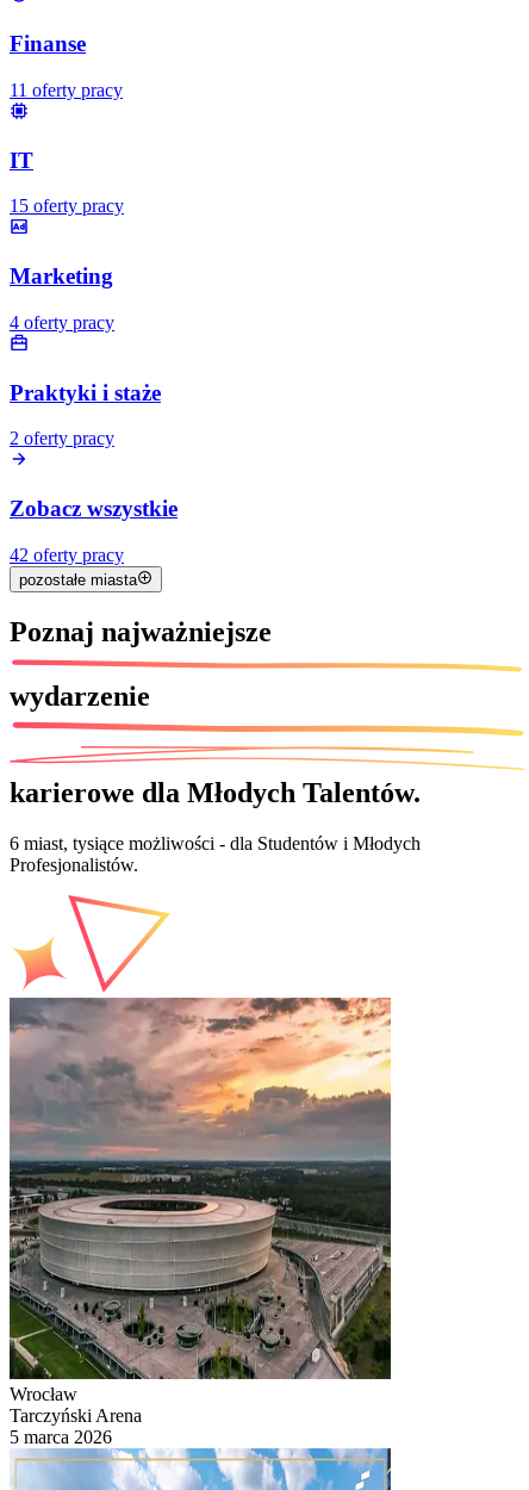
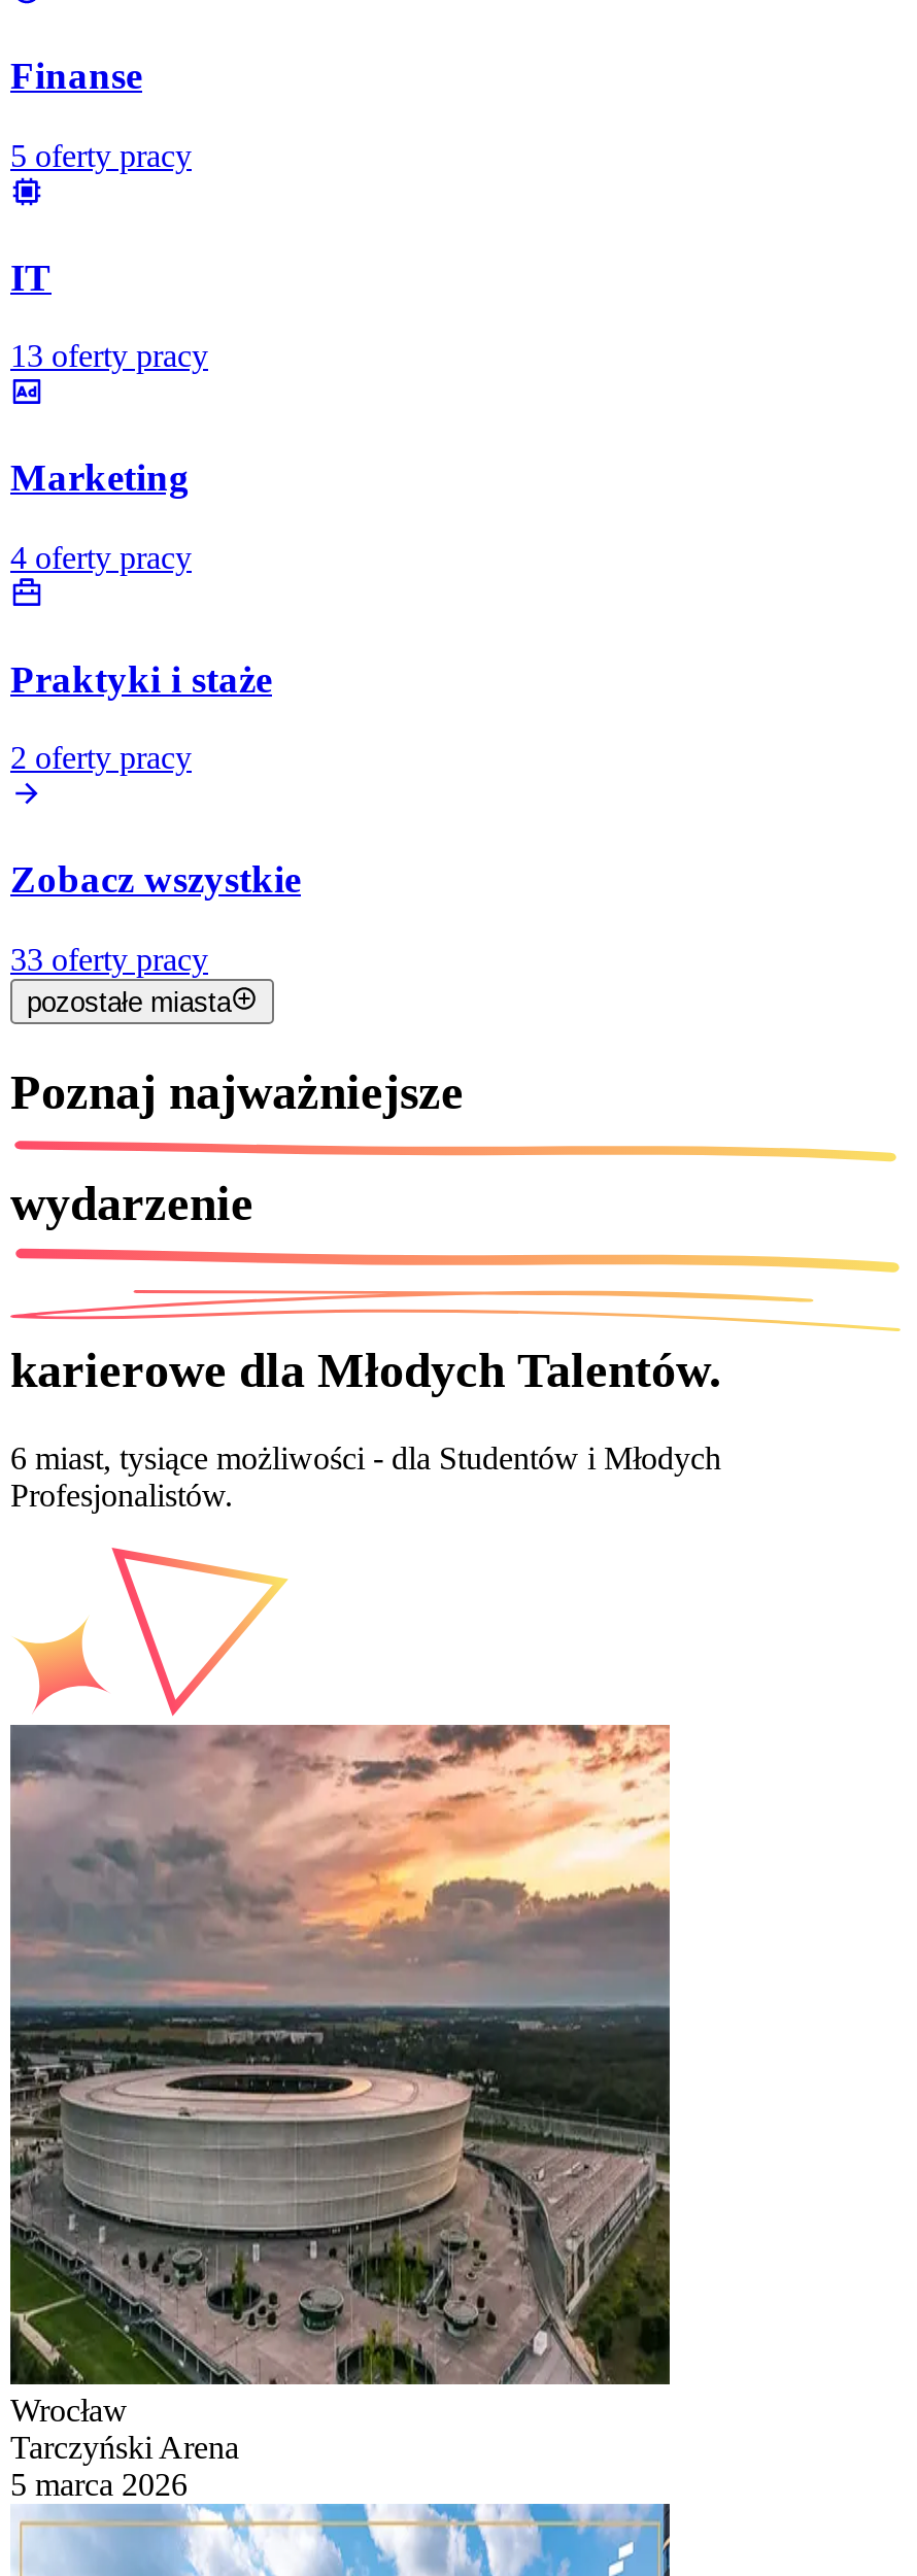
[10,80,123,100] 11 oferty pracy -> [10,138,192,173] 5 oferty pracy
[10,196,124,216] 15 oferty pracy -> [10,339,208,374] 13 oferty pracy
[10,544,124,565] 42 oferty pracy -> [10,941,208,976] 33 oferty pracy

